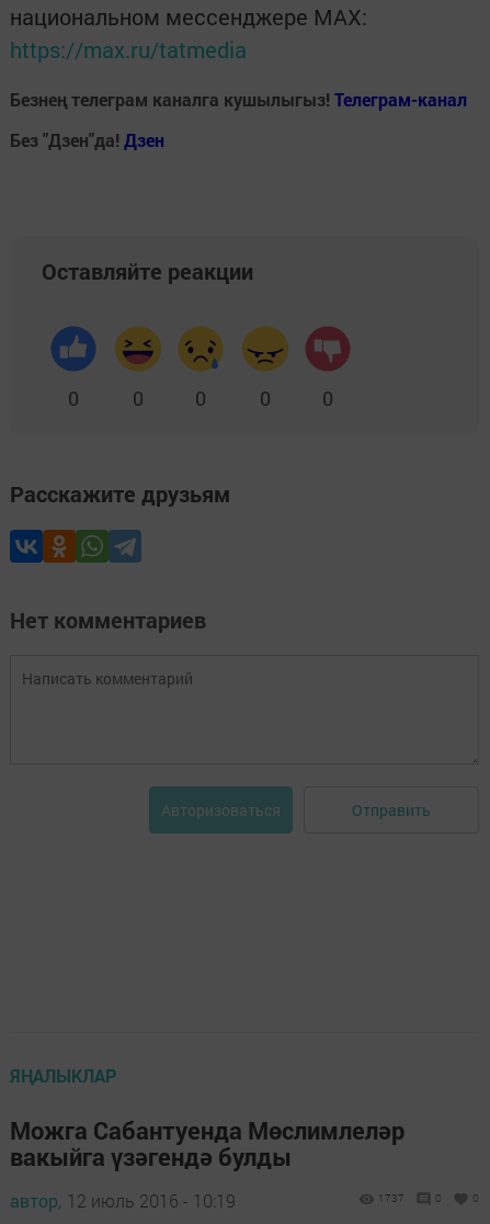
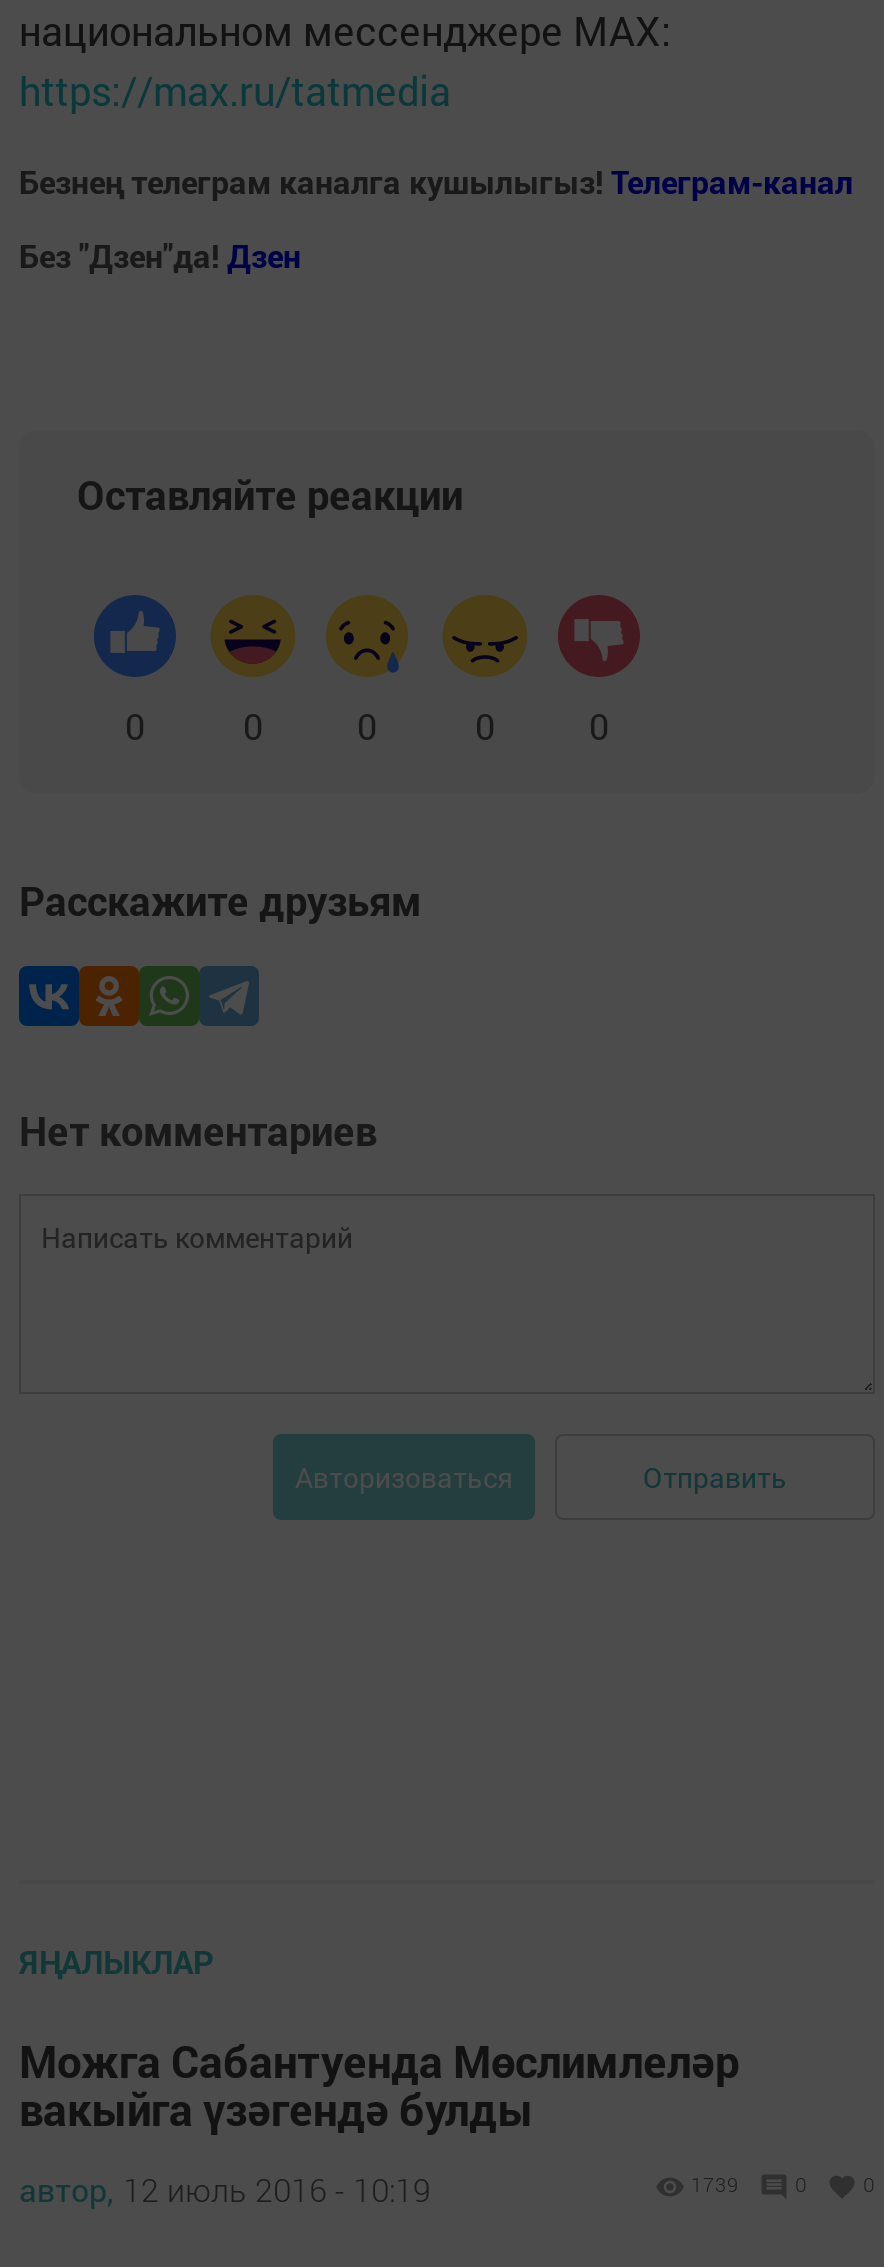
[378,1191,404,1206] 1737 -> [691,2173,739,2199] 1739

